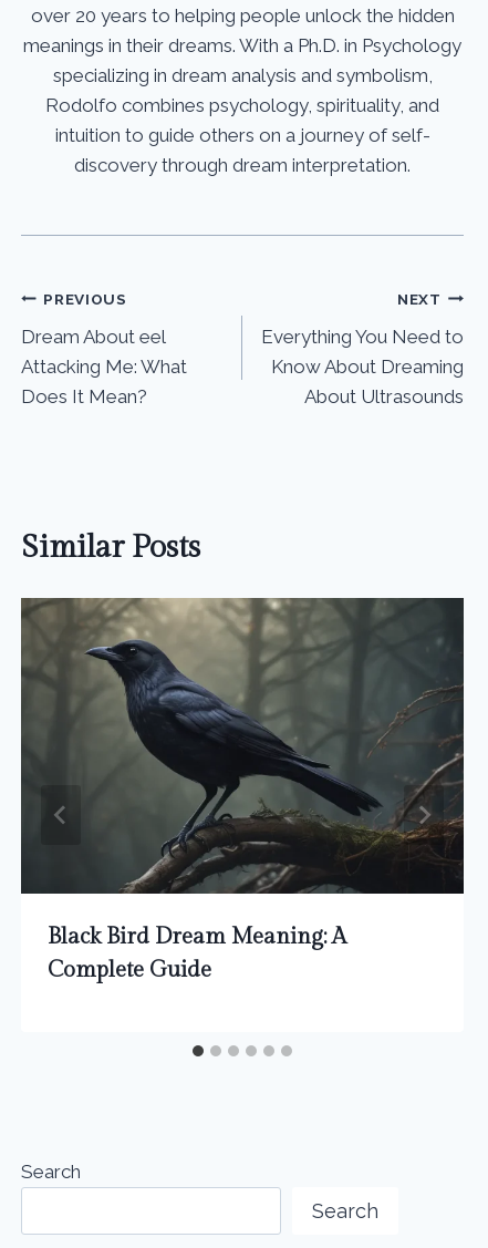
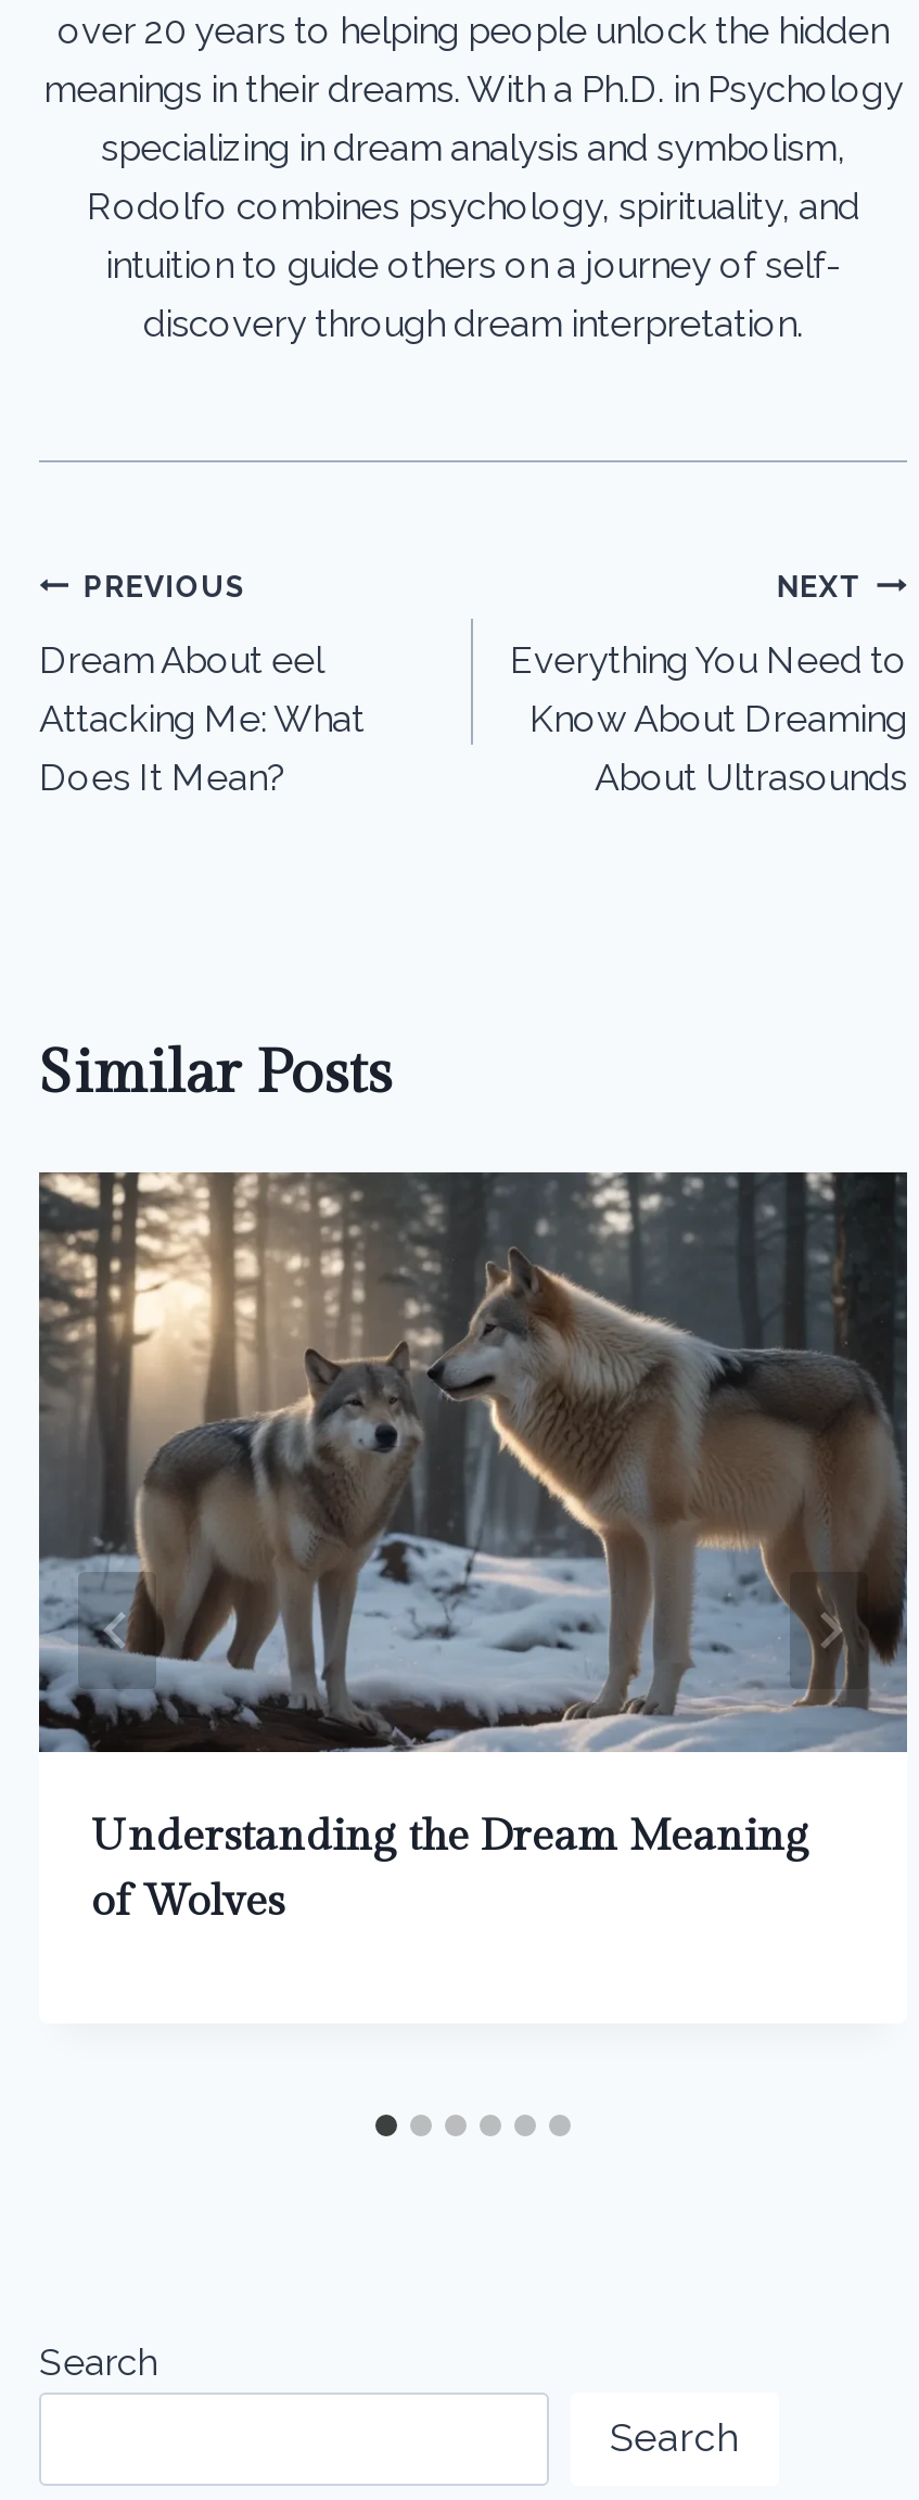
[21,597,465,983] [image] | Black Bird Dream Meaning: A | Complete Guide -> [37,1170,909,1927] [image] | Understanding the Dream Meaning | of Wolves

